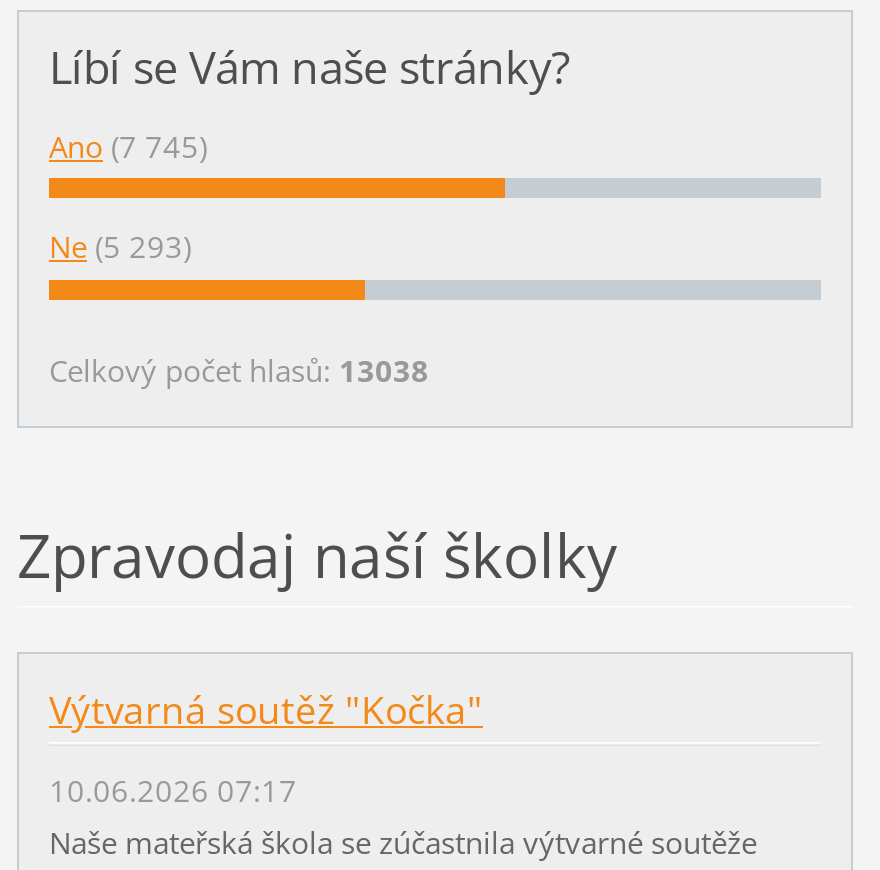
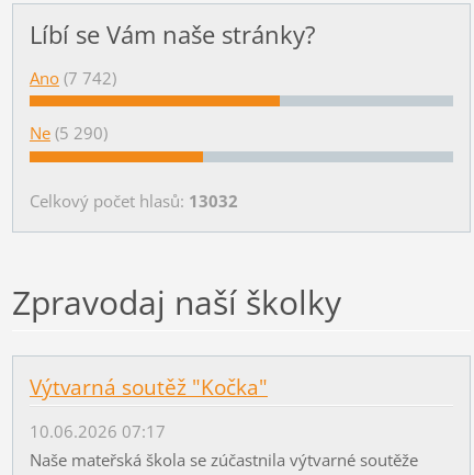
[49,126,207,166] Ano (7 745) -> [30,67,116,89] Ano (7 742)
[49,227,191,267] Ne (5 293) -> [30,122,108,144] Ne (5 290)
[49,351,429,391] Celkový počet hlasů: 13038 -> [30,190,238,212] Celkový počet hlasů: 13032

